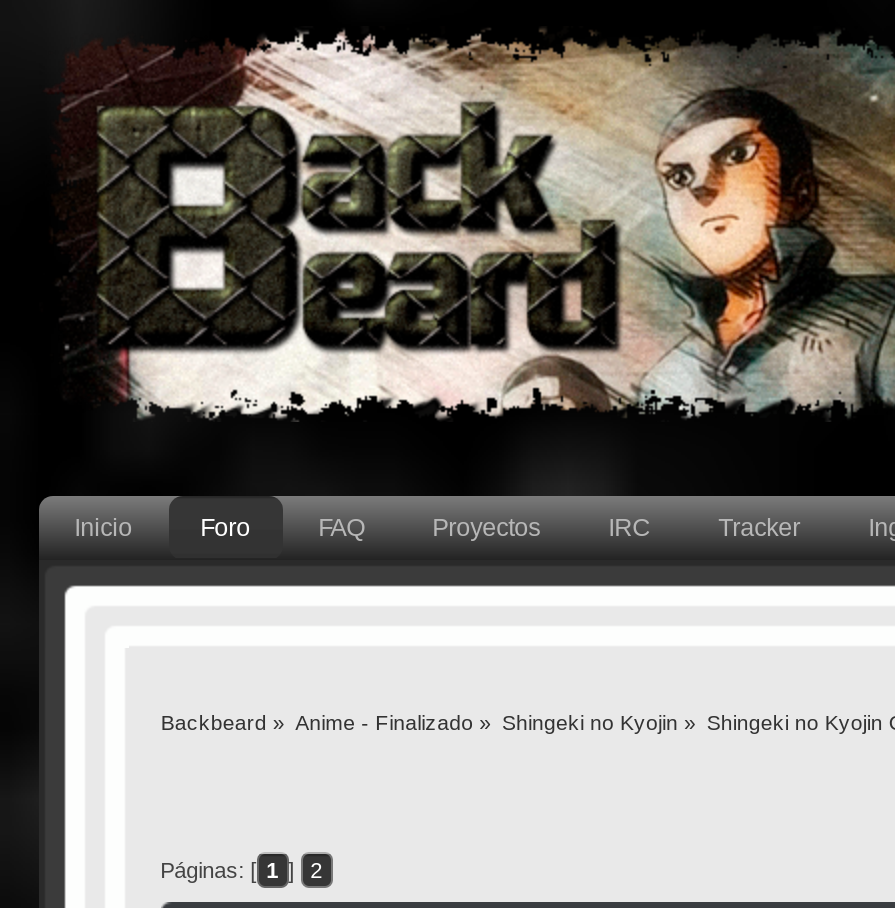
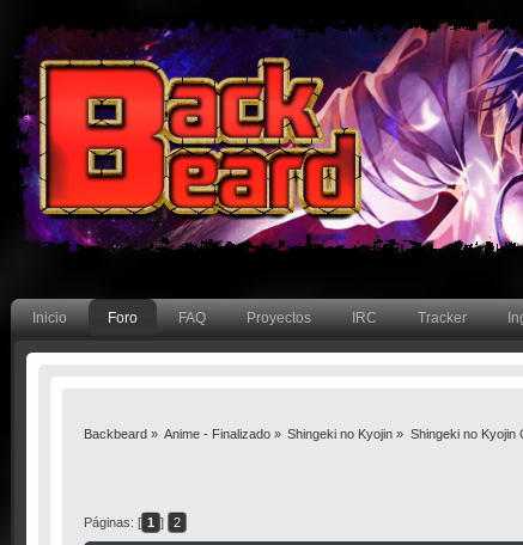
[53,30,889,420] [image] -> [16,20,519,252] [image]

